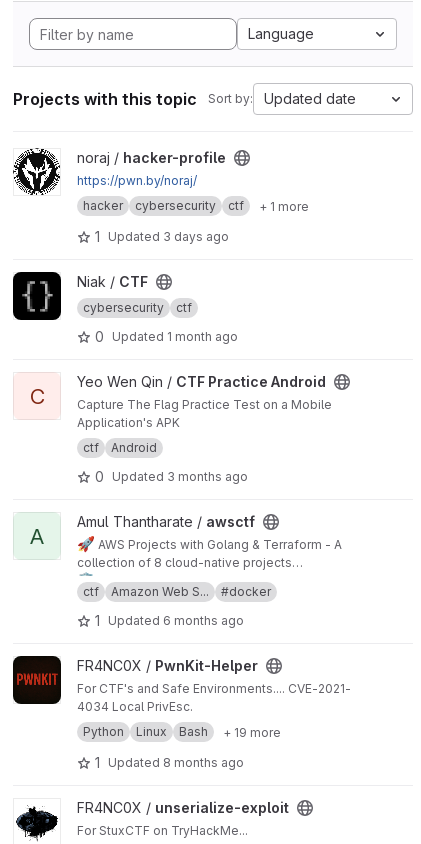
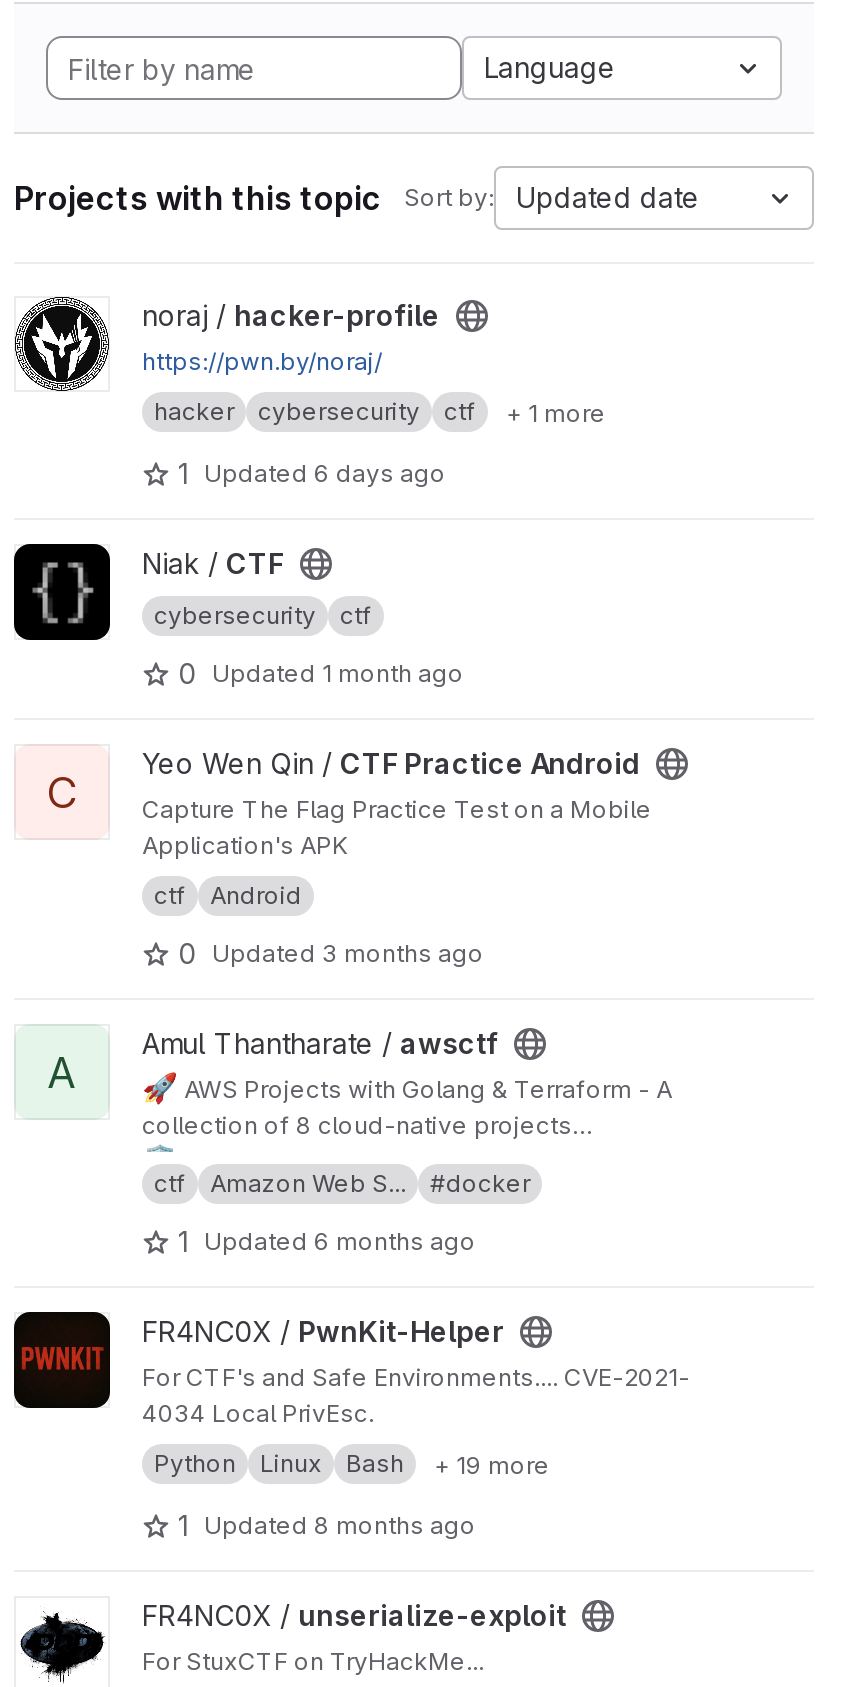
[95,228,229,245] 1 Updated 3 days ago -> [178,456,446,490] 1 Updated 6 days ago

